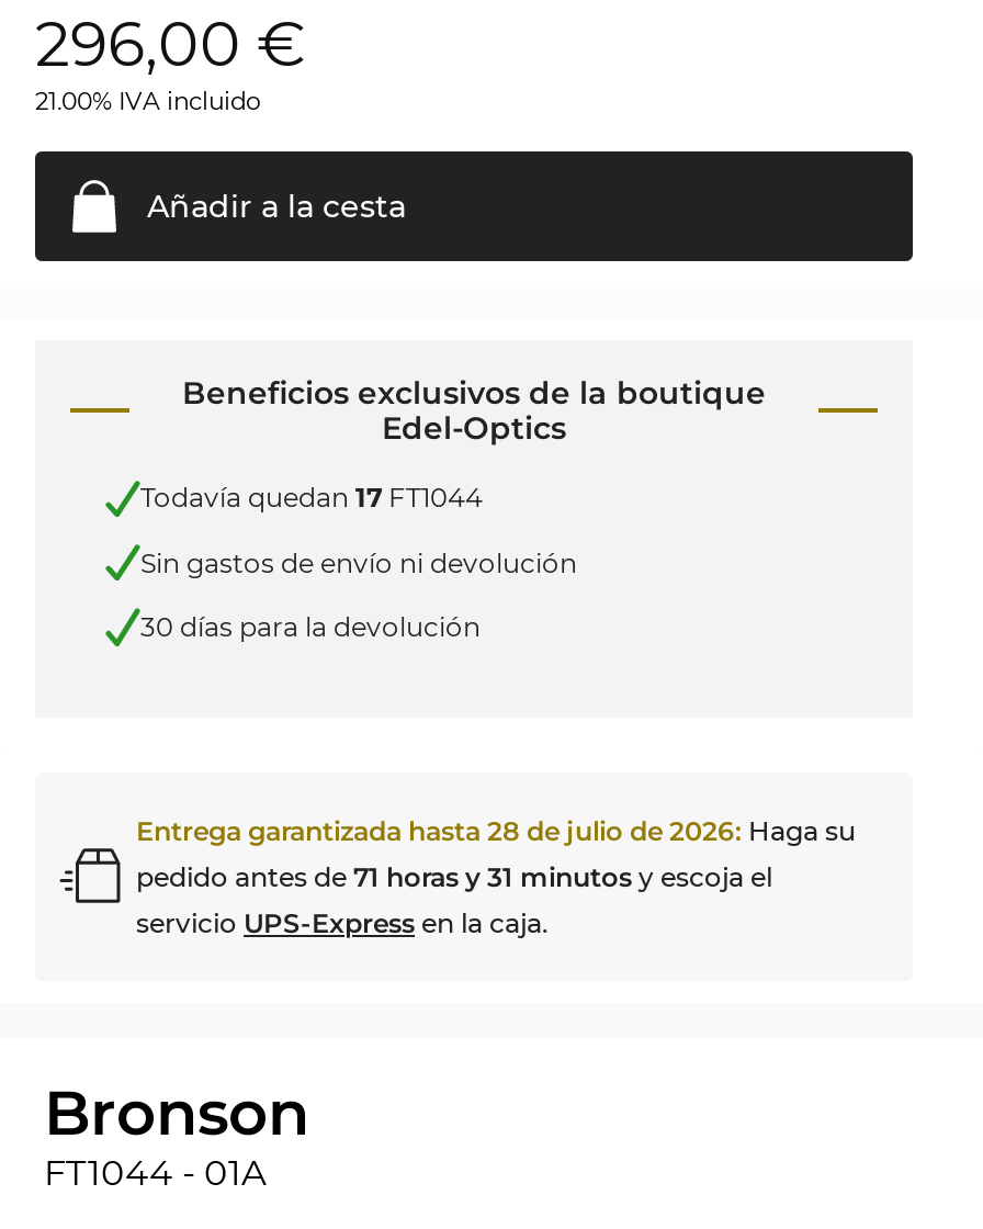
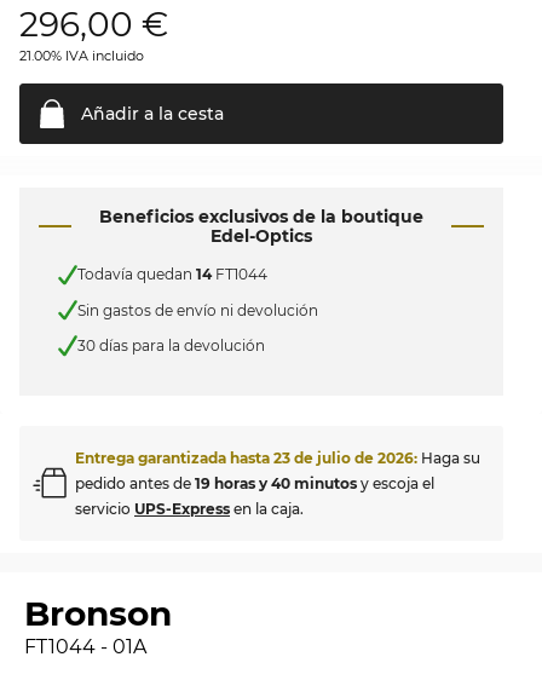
[140,481,483,514] Todavía quedan 17 FT1044 -> [77,265,267,283] Todavía quedan 14 FT1044
[136,814,856,847] Entrega garantizada hasta 28 de julio de 2026: Haga su -> [75,449,480,467] Entrega garantizada hasta 23 de julio de 2026: Haga su
[136,860,772,893] pedido antes de 71 horas y 31 minutos y escoja el -> [75,474,434,492] pedido antes de 19 horas y 40 minutos y escoja el

